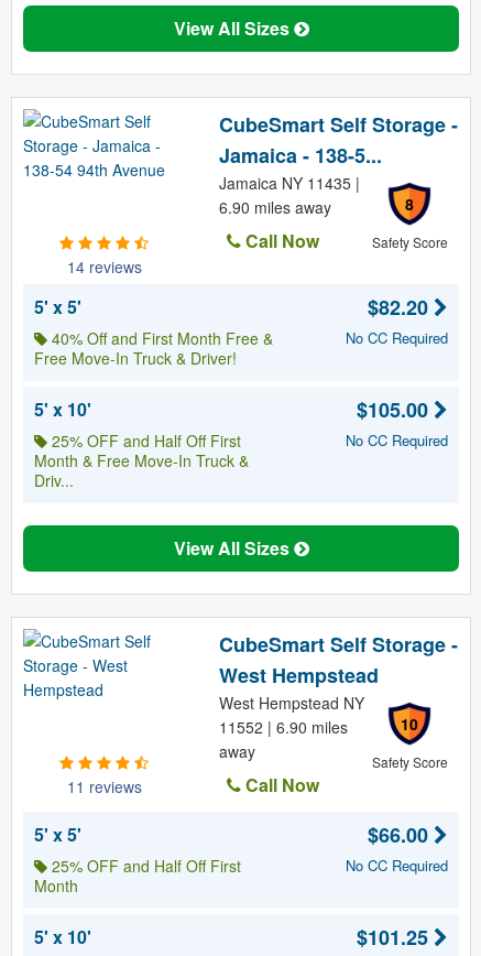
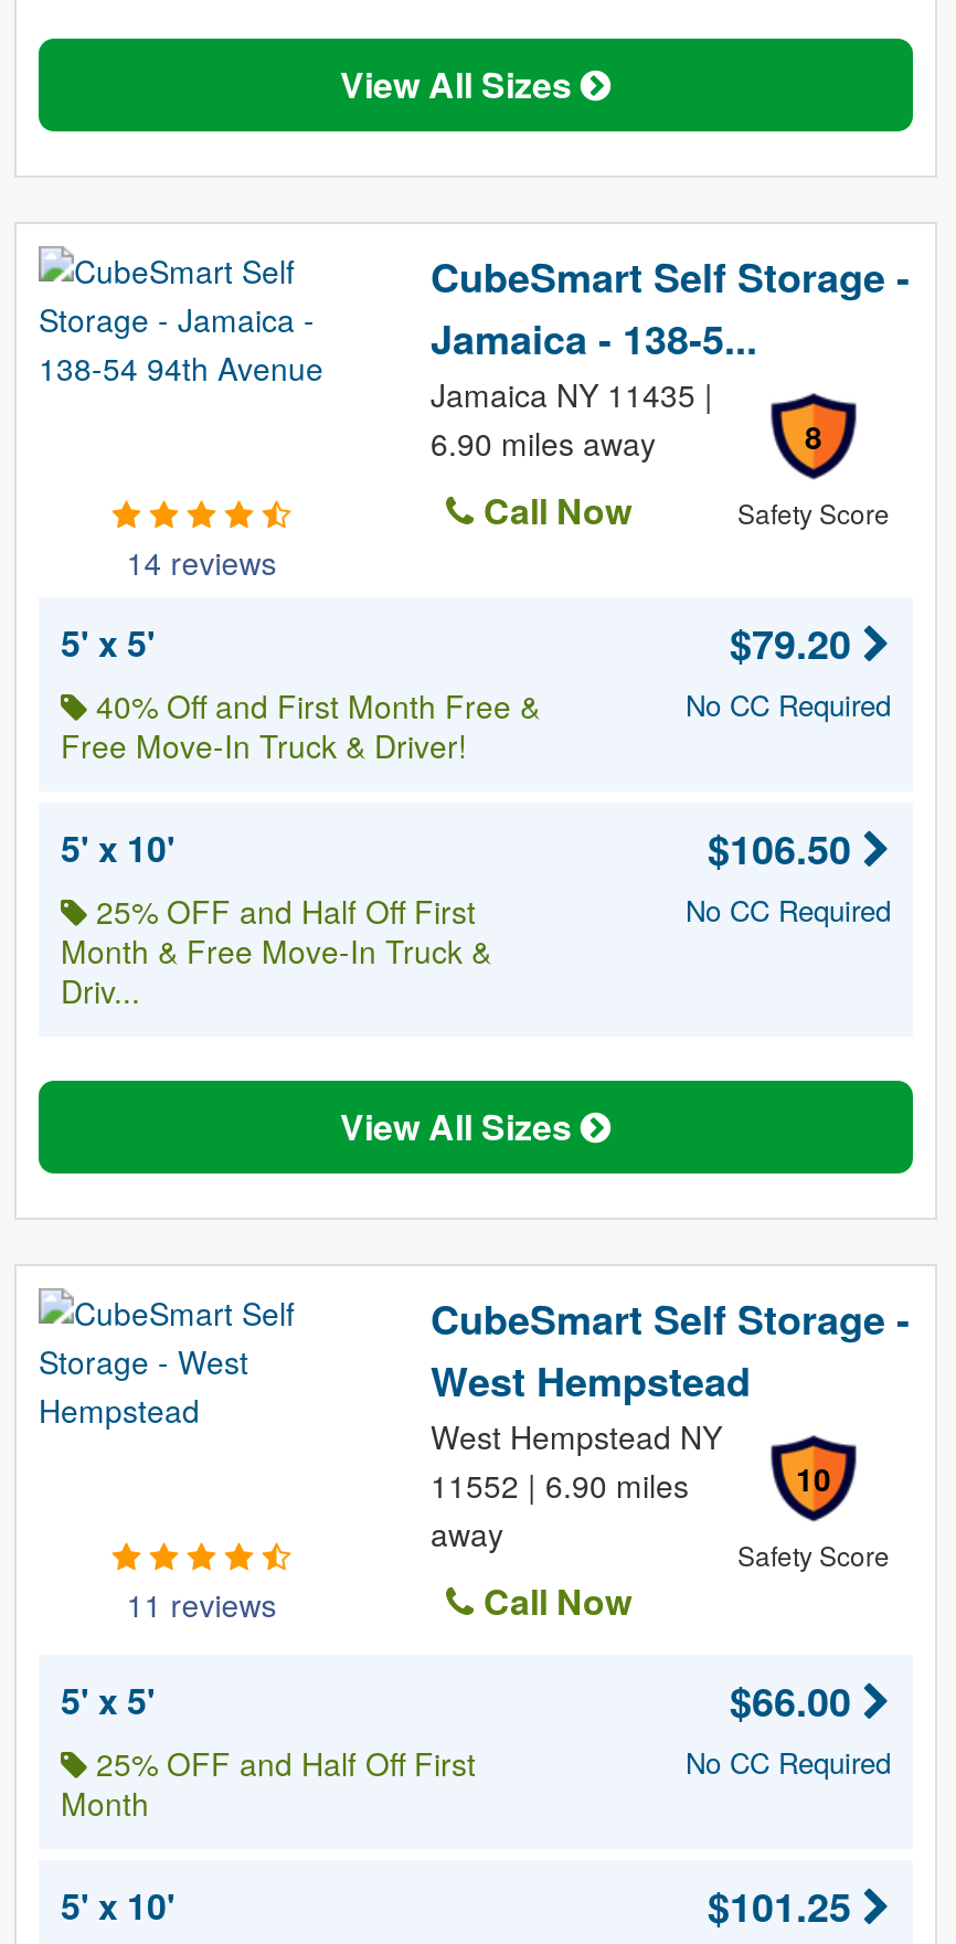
[368,293,434,322] $82.20 -> [730,615,862,672] $79.20
[357,395,434,424] $105.00 -> [708,820,862,878] $106.50

